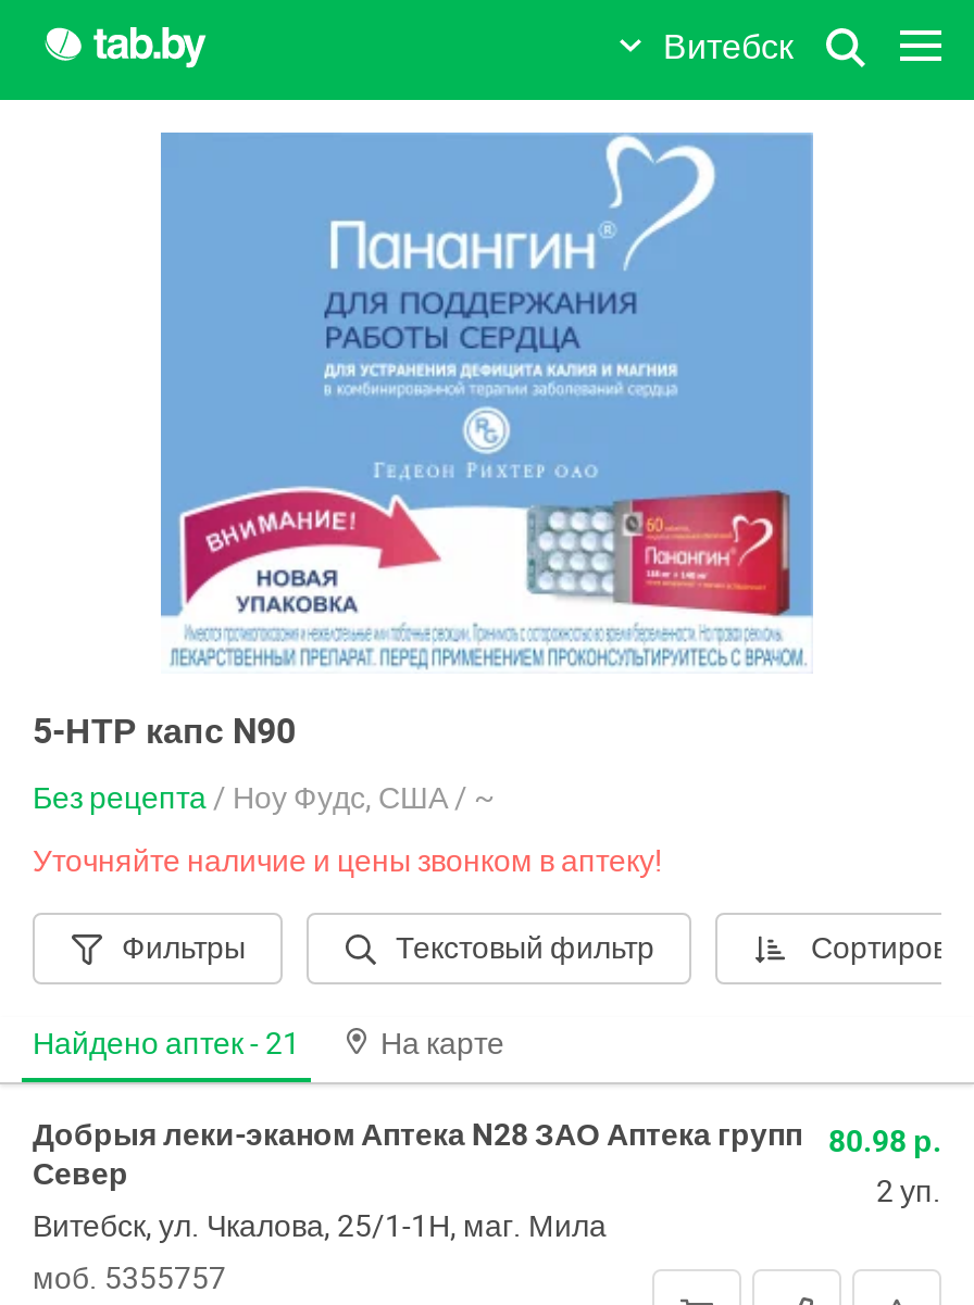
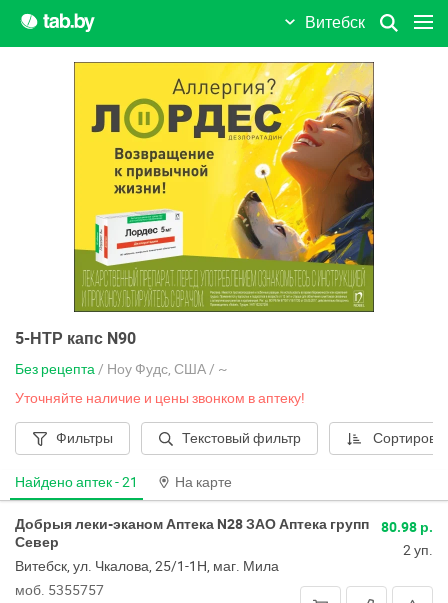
[159,130,813,672] [image] -> [73,61,375,313] [image]

